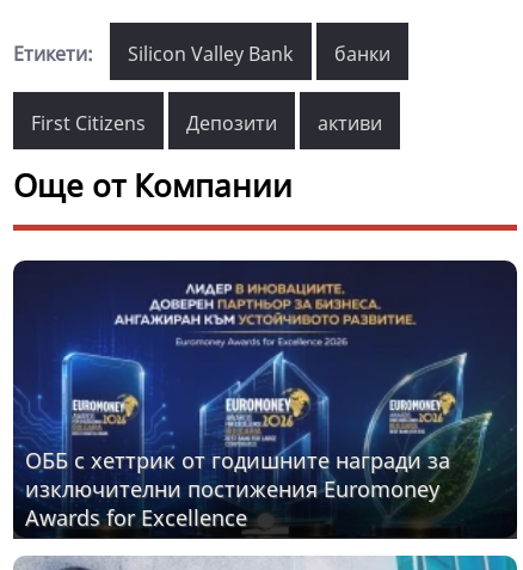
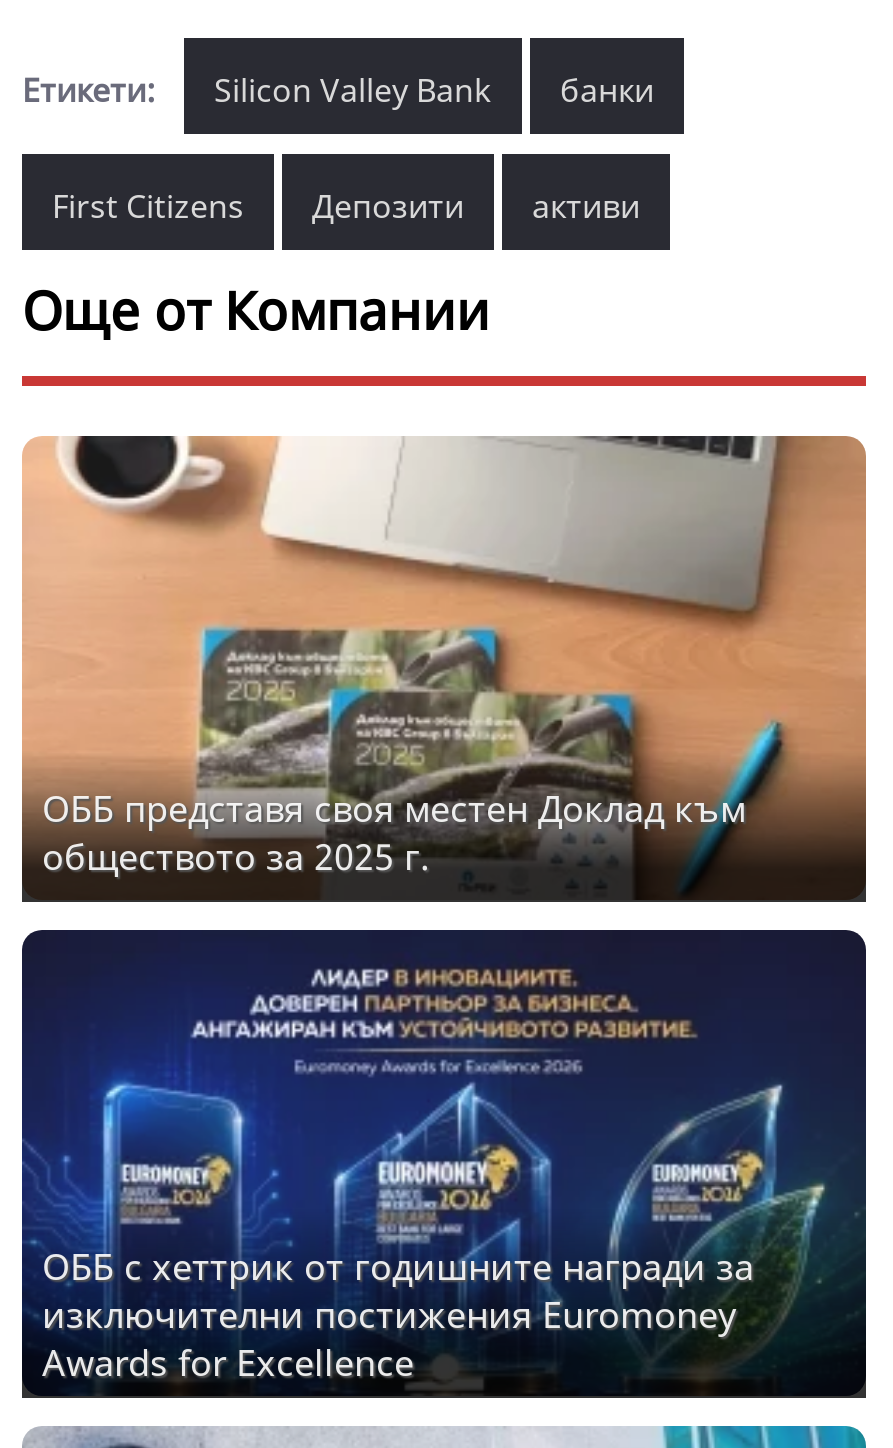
none -> [20,434,868,898] [image] | ОББ представя своя местен Доклад към | обществото за 2025 г.

